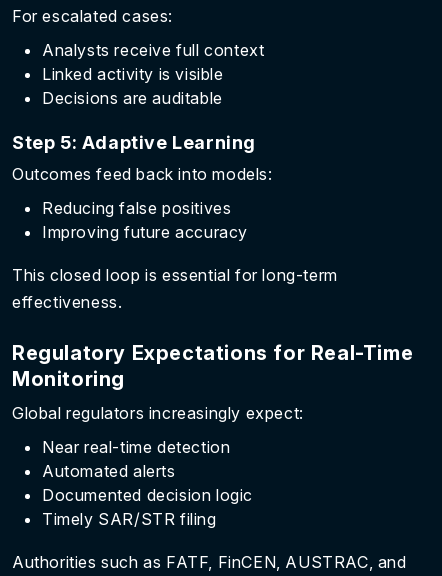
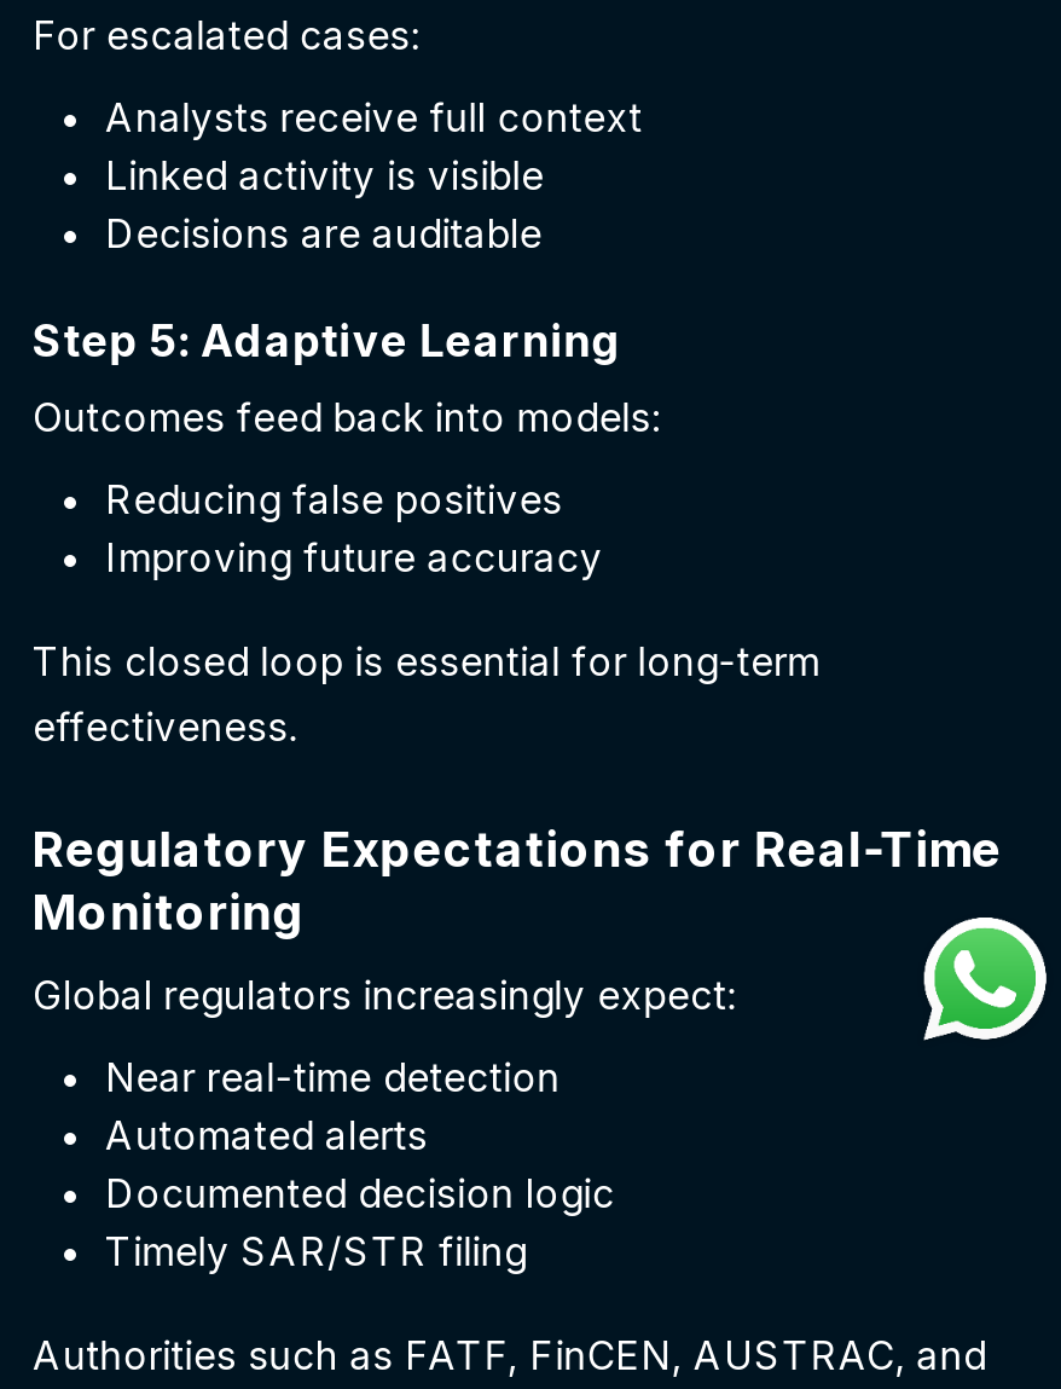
none -> [922,915,1050,1043] [image]

